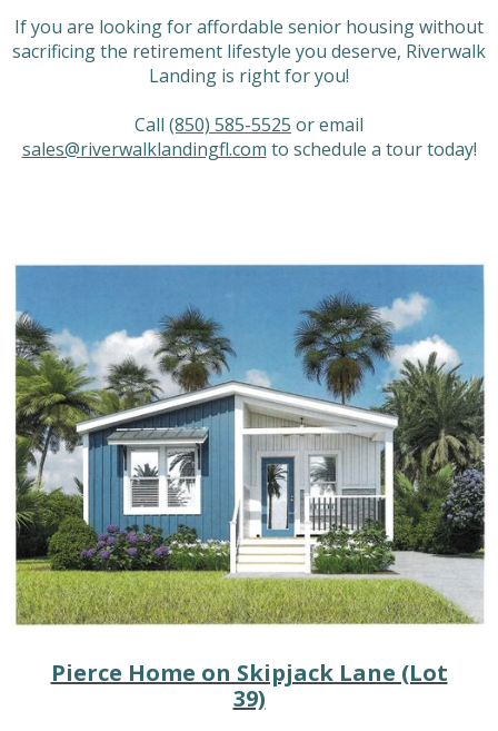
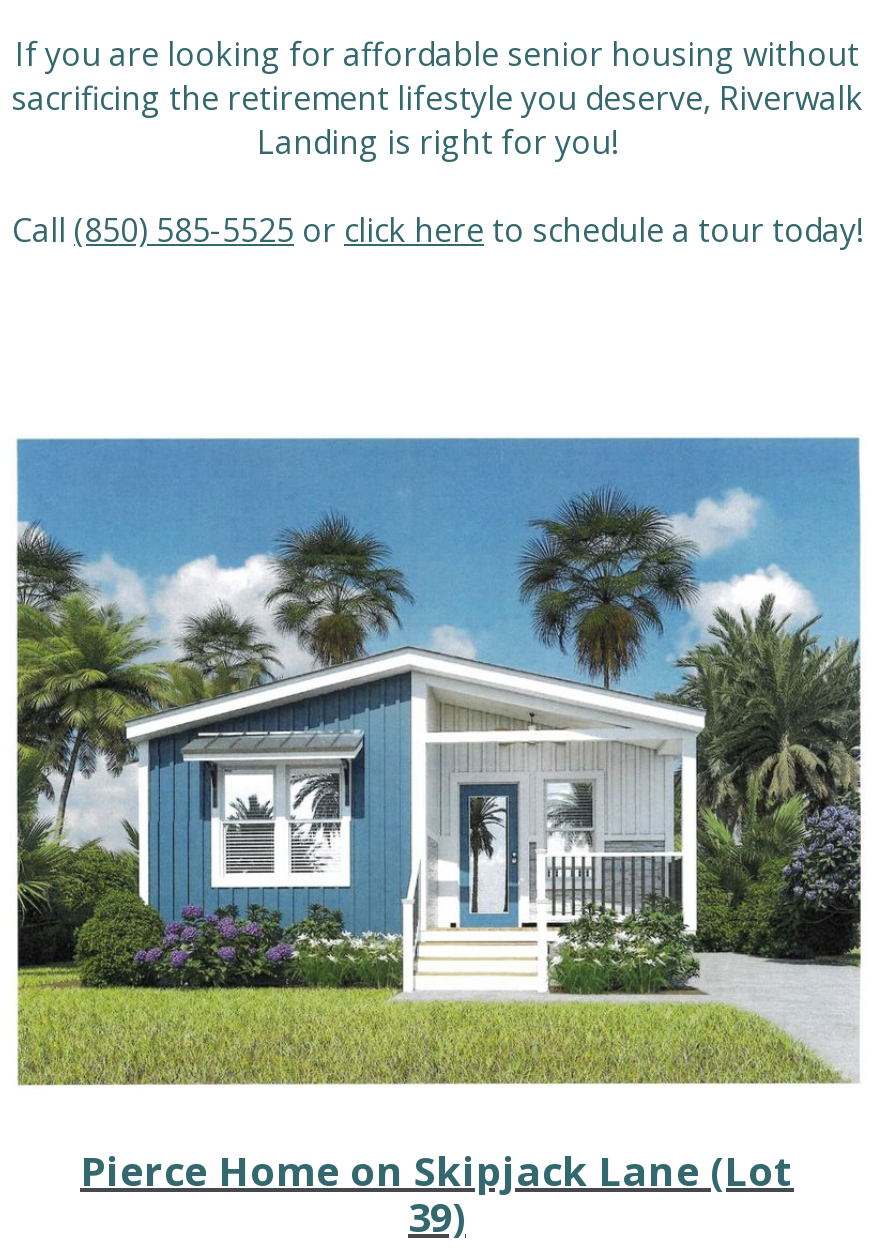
[22,112,476,161] Call (850) 585-5525 or email | sales@riverwalklandingfl.com to schedule a tour today! -> [12,208,862,252] Call (850) 585-5525 or click here to schedule a tour today!

